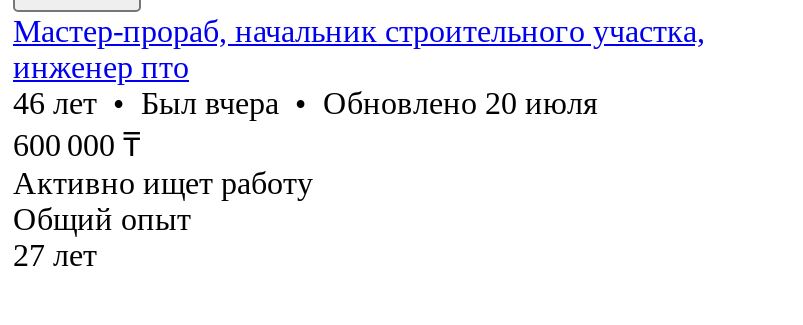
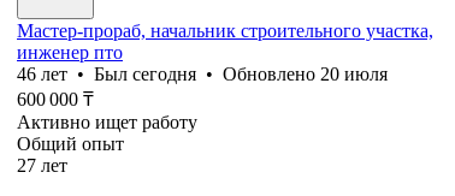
[13,86,597,120] 46 лет • Был вчера • Обновлено 20 июля -> [17,64,388,84] 46 лет • Был сегодня • Обновлено 20 июля

